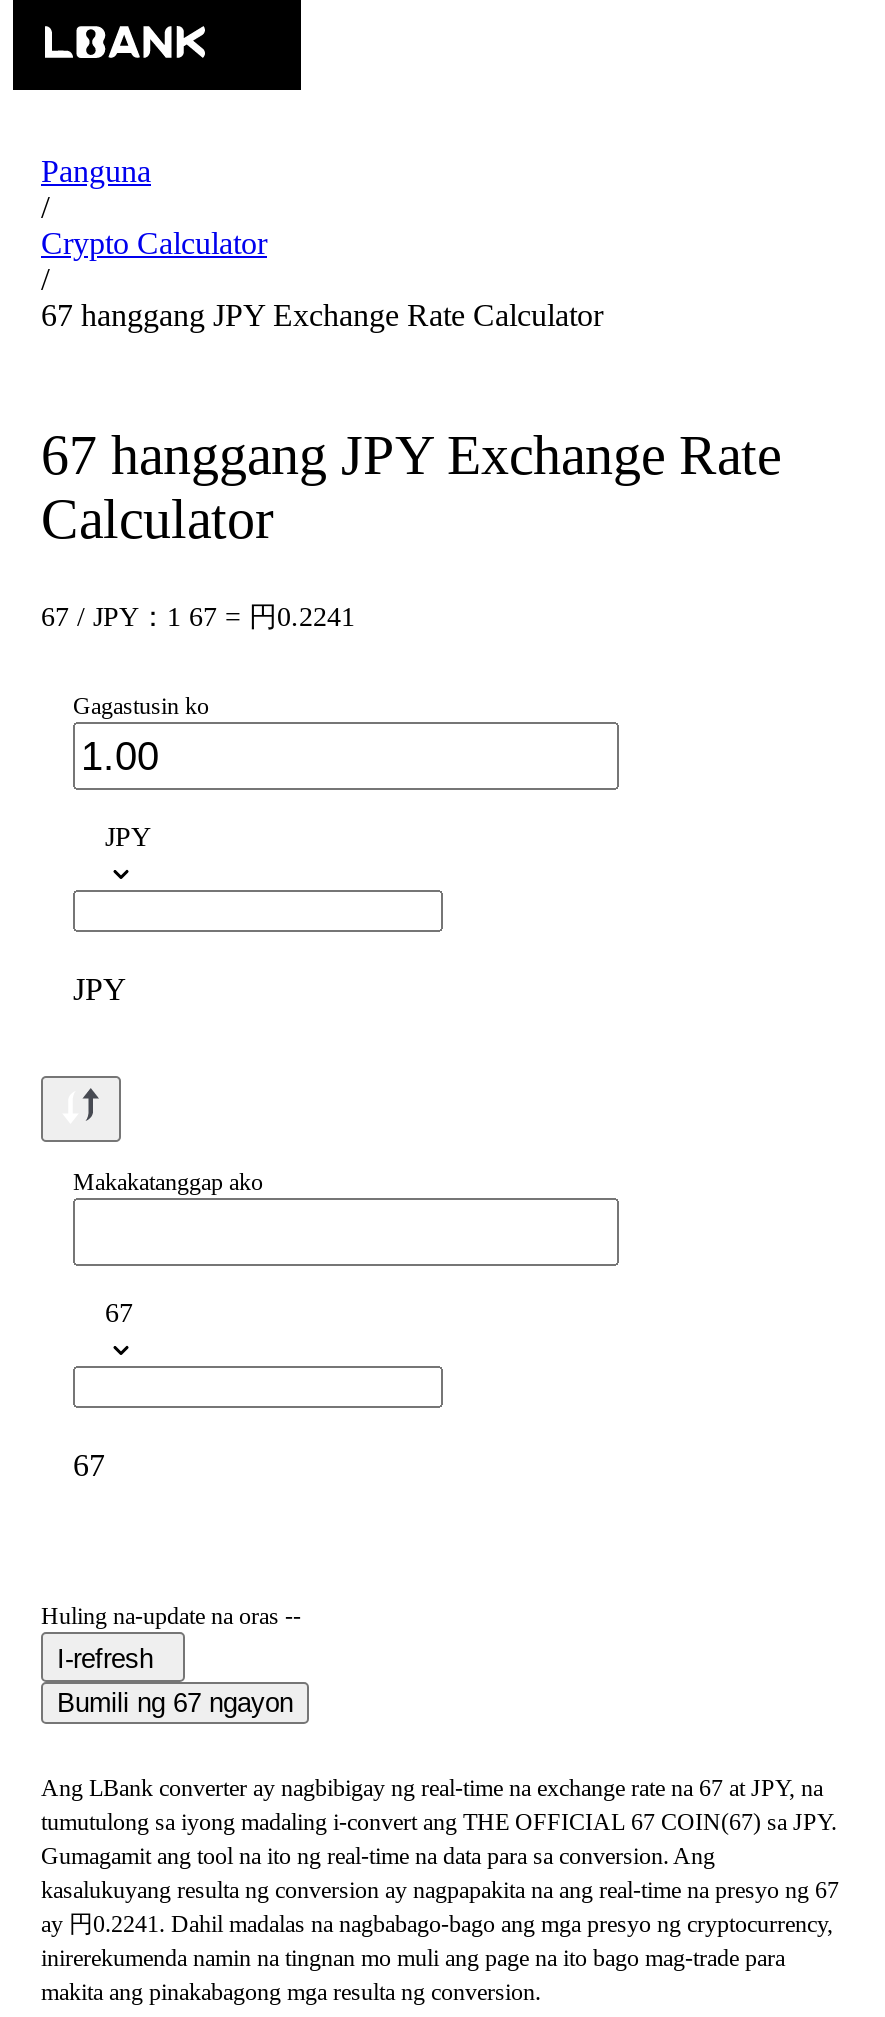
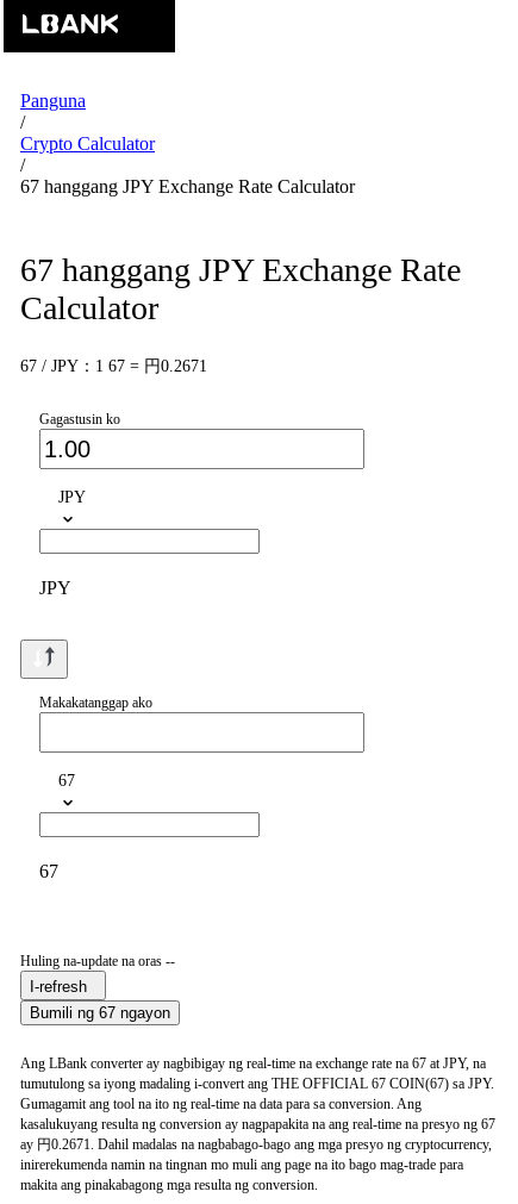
[41,603,355,633] 67 / JPY：1 67 = 円0.2241 -> [20,358,207,376] 67 / JPY：1 67 = 円0.2671
[41,1911,833,1939] ay 円0.2241. Dahil madalas na nagbabago-bago ang mga presyo ng cryptocurrency, -> [20,1137,492,1153] ay 円0.2671. Dahil madalas na nagbabago-bago ang mga presyo ng cryptocurrency,

